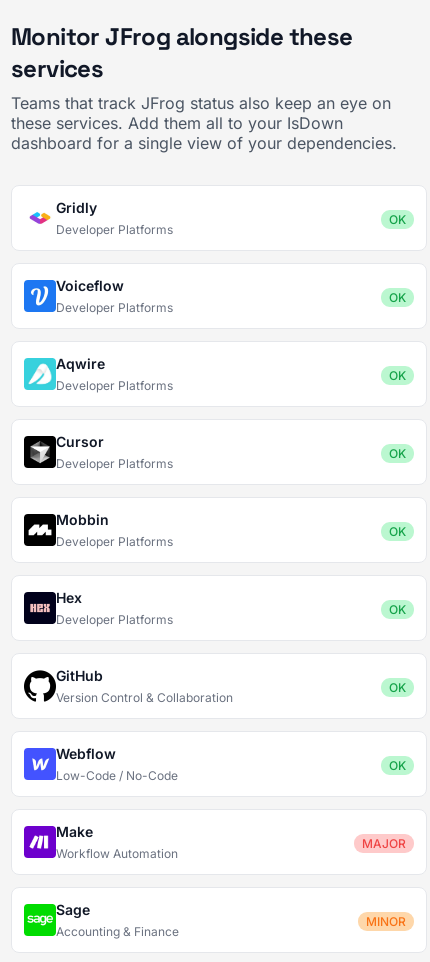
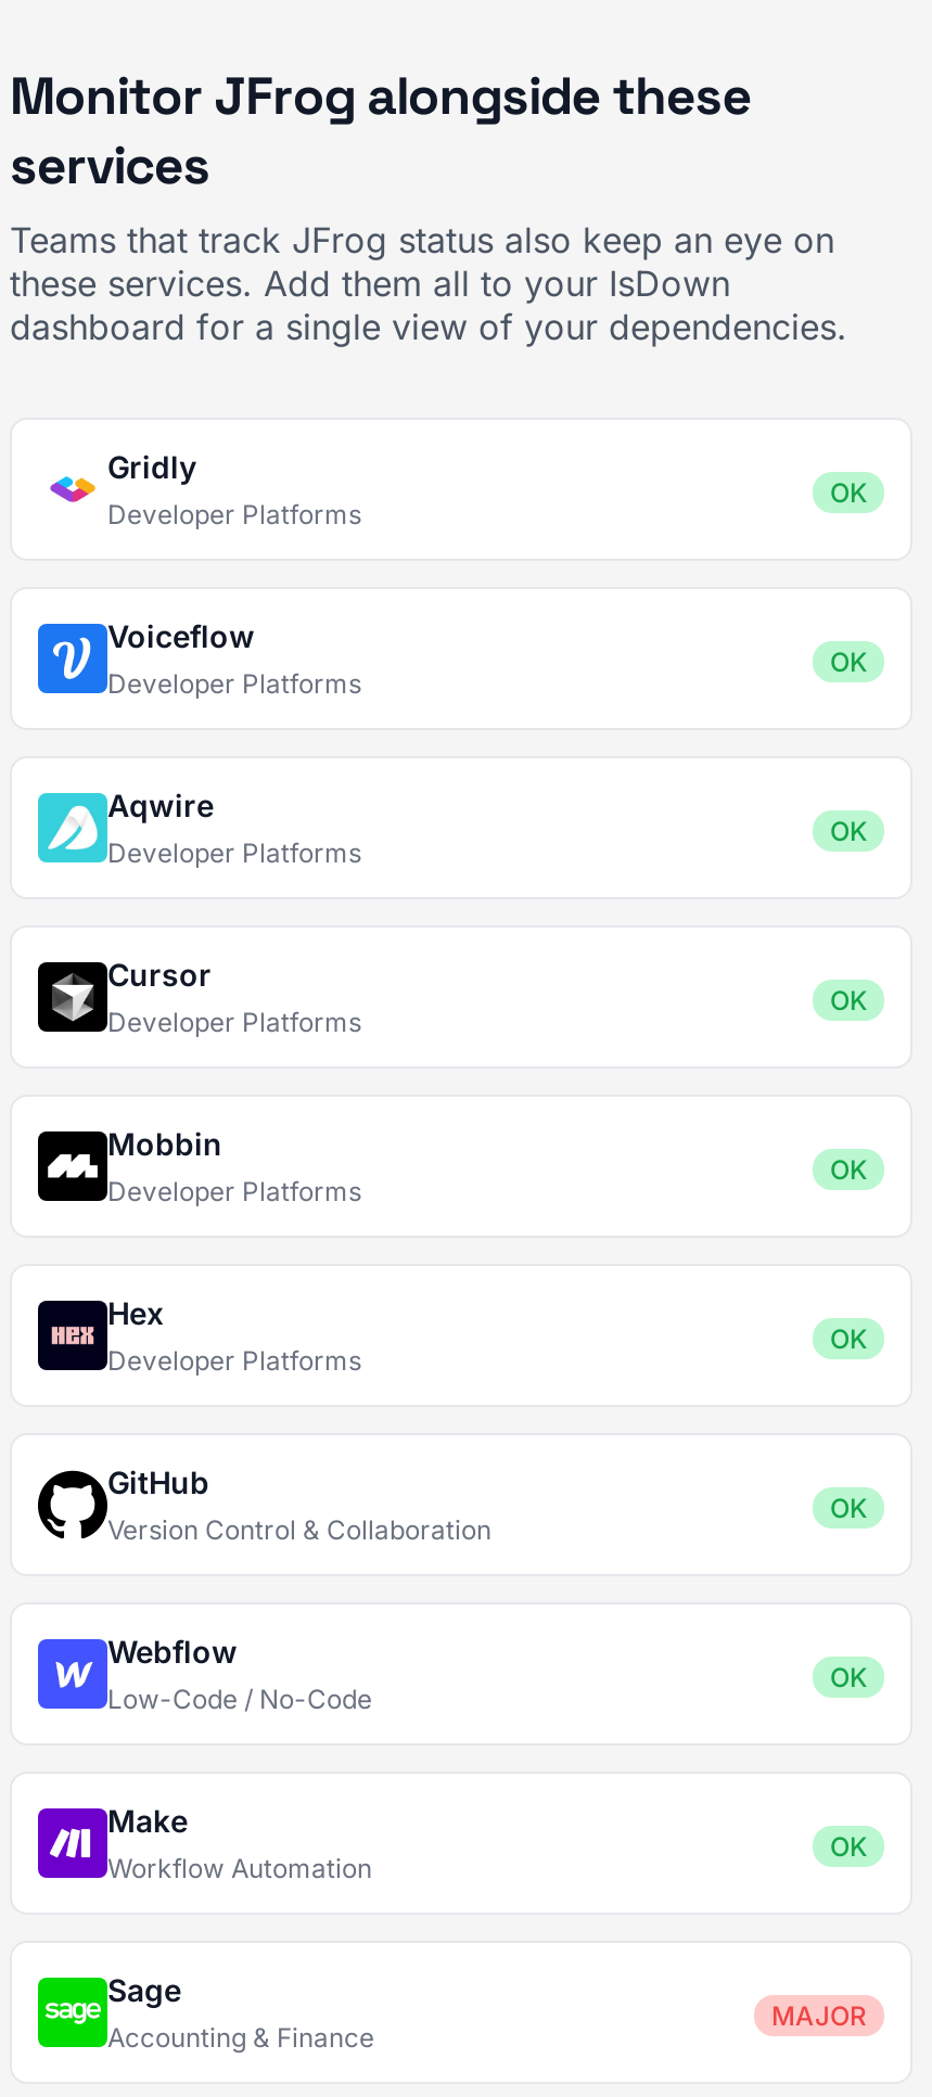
moved [362,836,406,851] -> [771,1999,867,2032]: MAJOR
none -> [830,1830,867,1863] OK
[366,914,406,929] MINOR -> none

